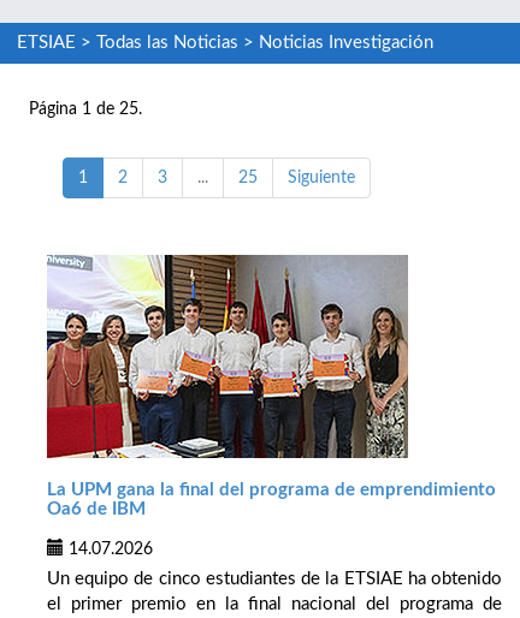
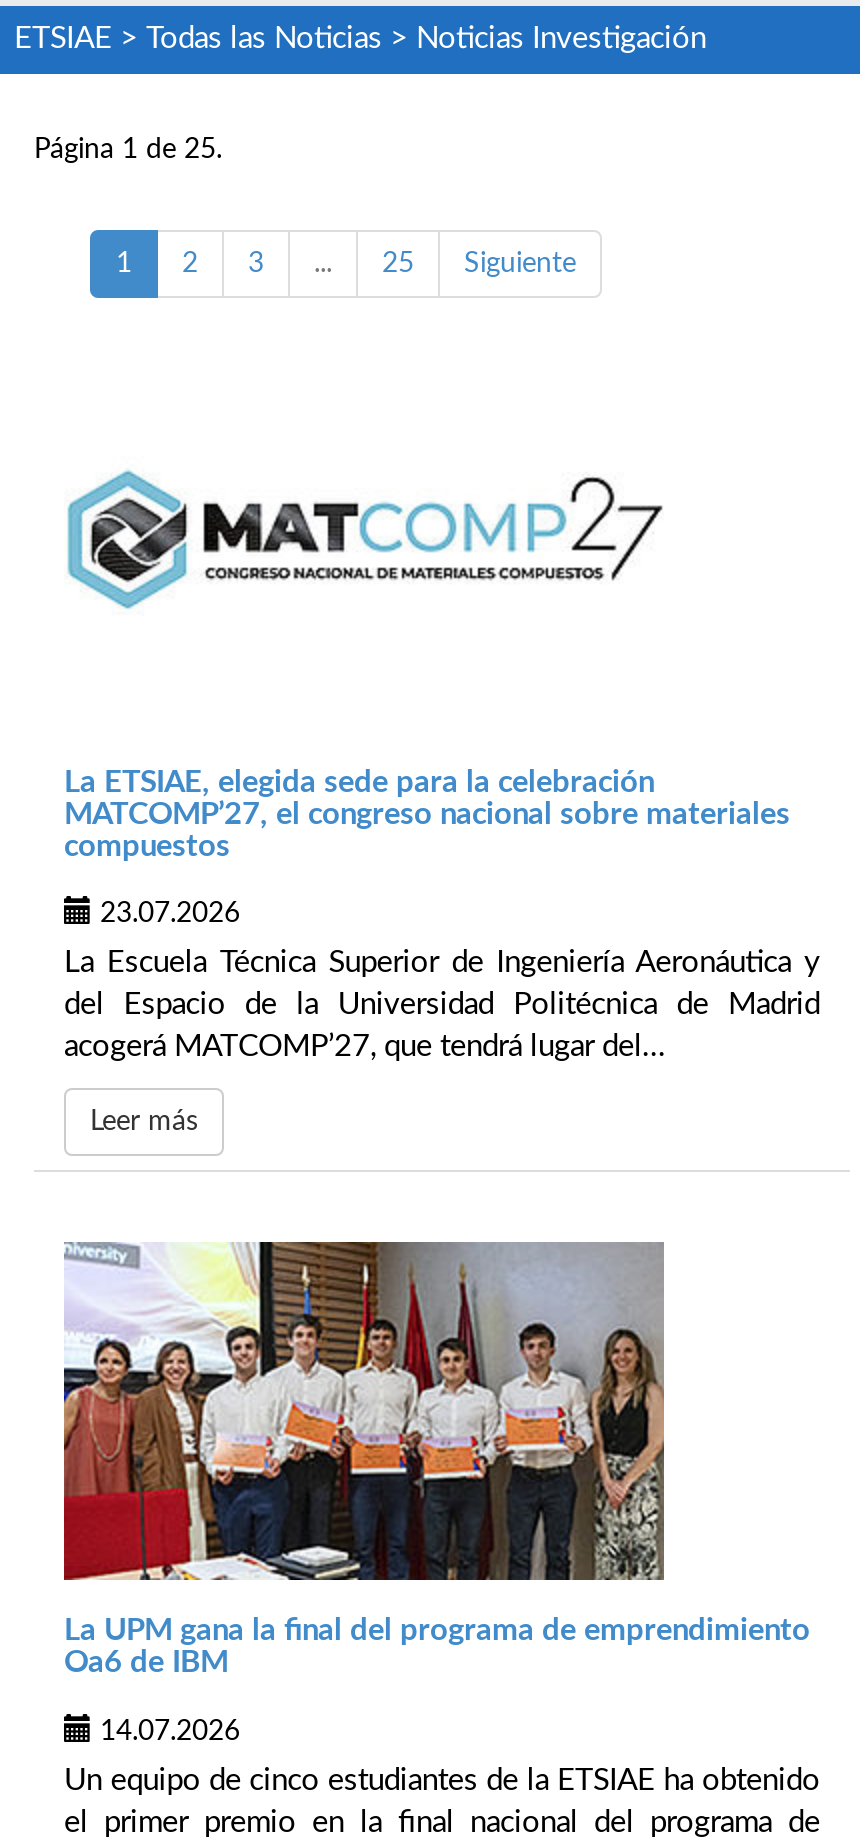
none -> [64,768,820,1136] La ETSIAE, elegida sede para la celebración | MATCOMP’27, el congreso nacional sobre materiales | compuestos | 23.07.2026 | La Escuela Técnica Superior de Ingeniería Aeronáutica y | del Espacio de la Universidad Politécnica de Madrid | acogerá MATCOMP’27, que tendrá lugar del... | Leer más
none -> [68,470,188,608] [image]
none -> [202,476,662,580] [image]

